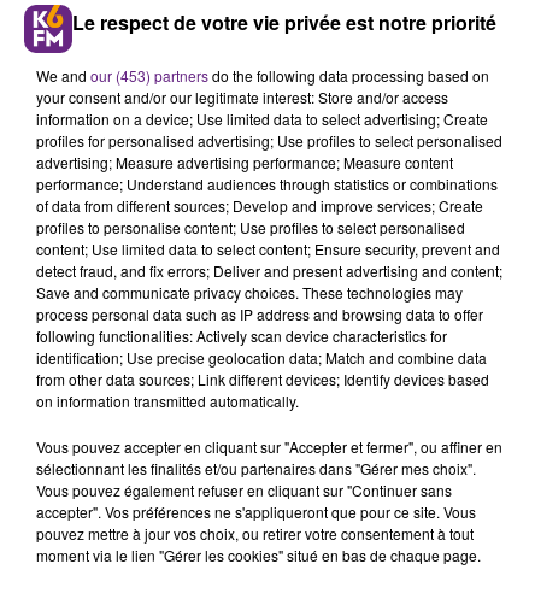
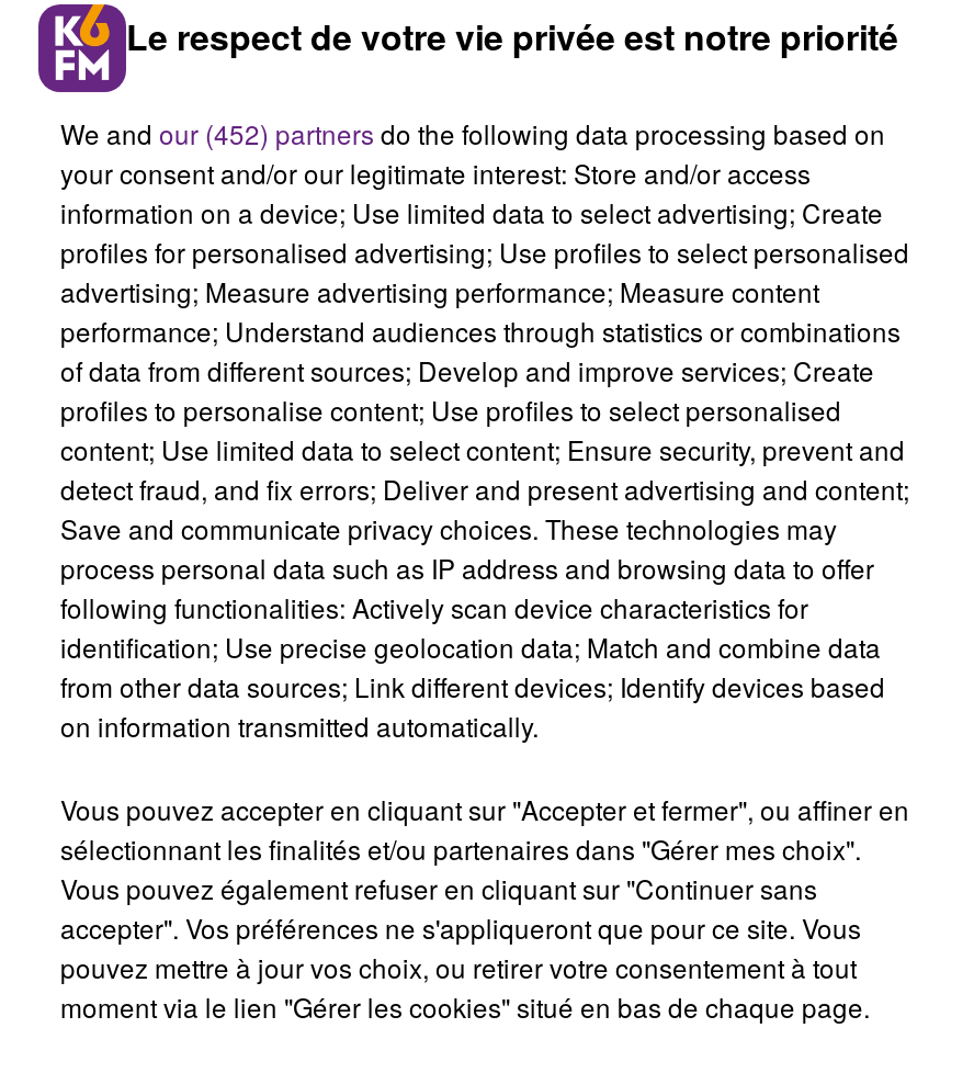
[36,65,489,86] We and our (453) partners do the following data processing based on -> [60,114,885,151] We and our (452) partners do the following data processing based on

